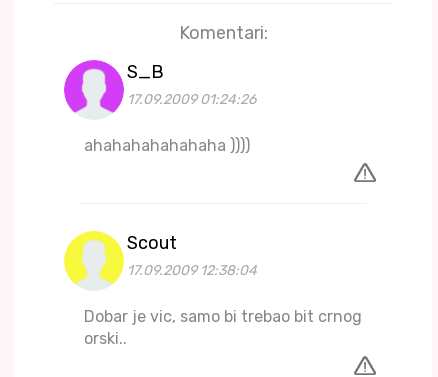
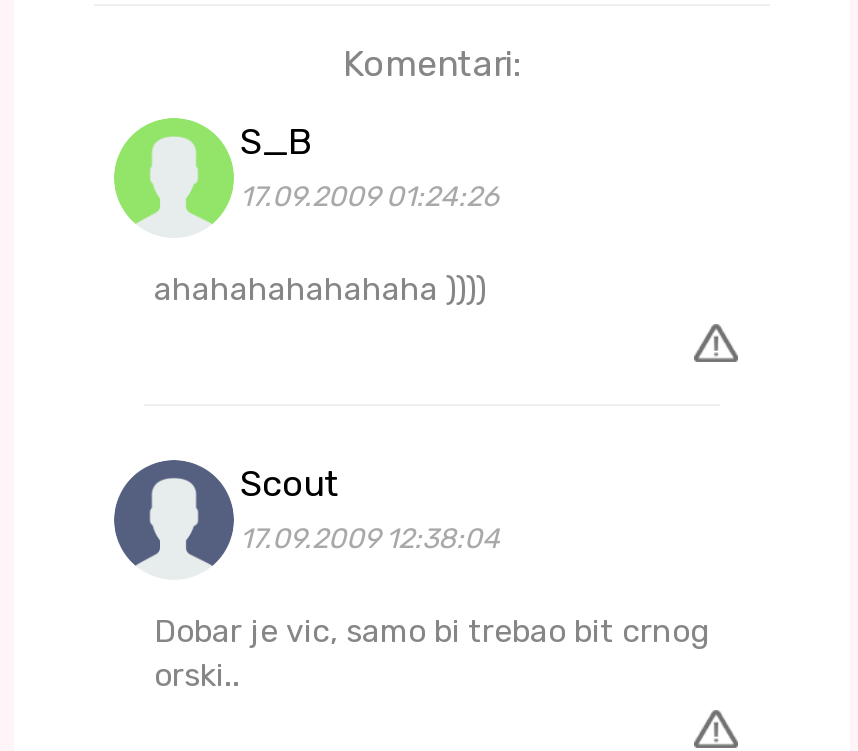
[63,59,125,113] [image] -> [112,116,236,226] [image]
[63,230,125,284] [image] -> [112,458,236,568] [image]

